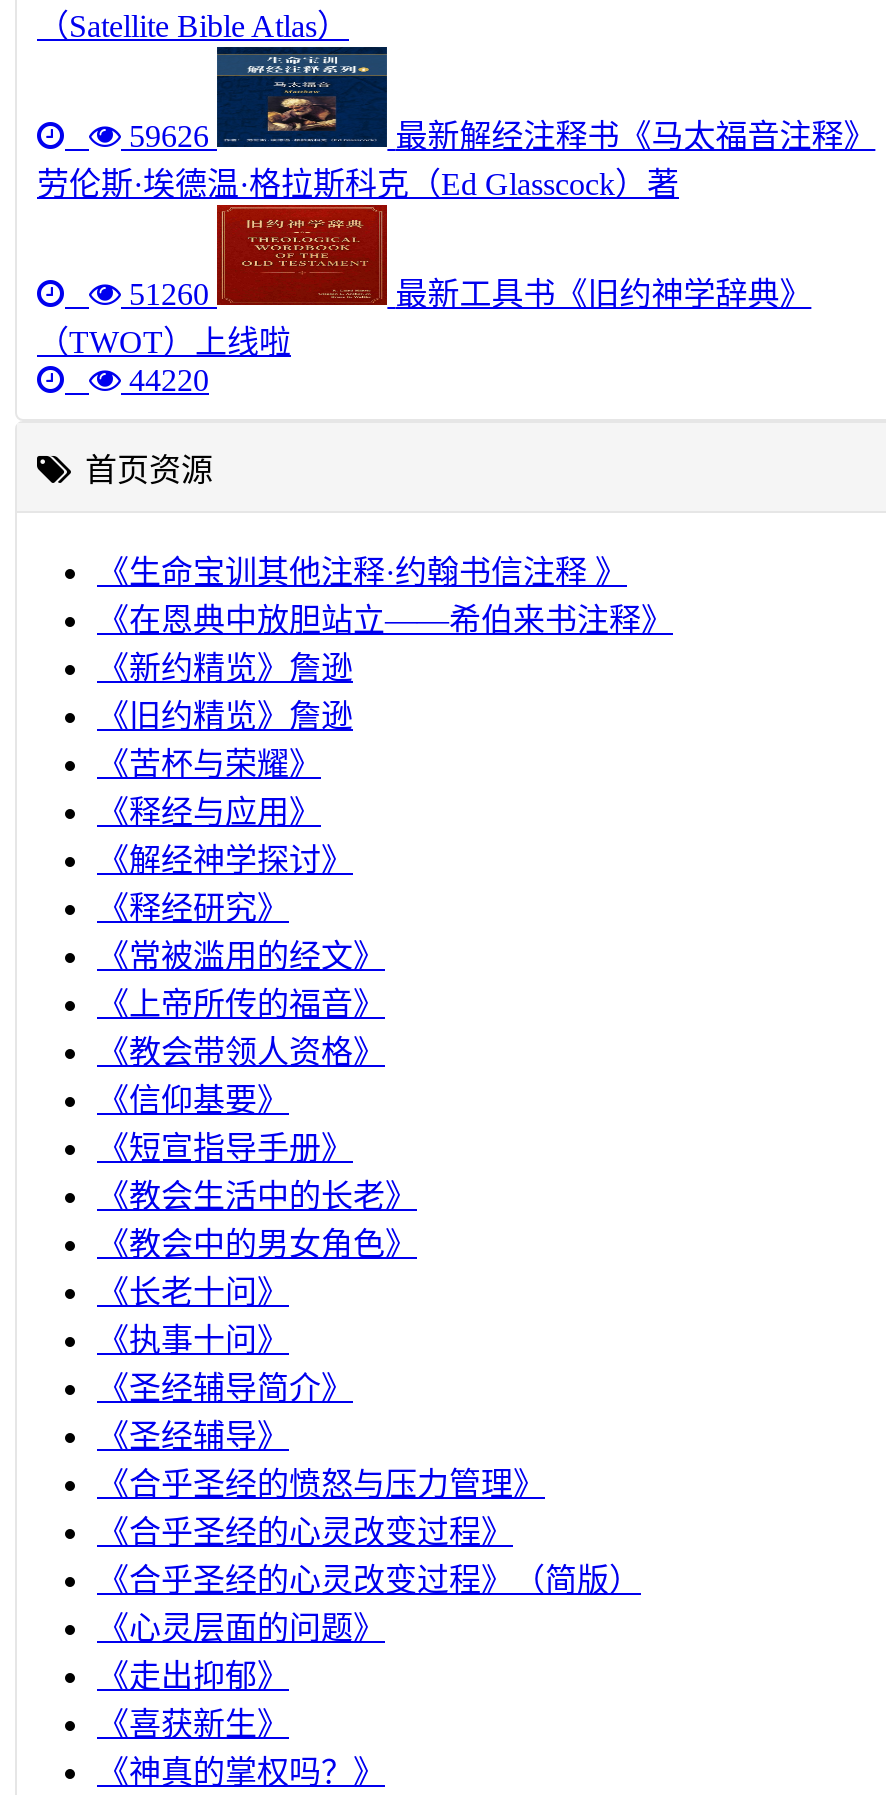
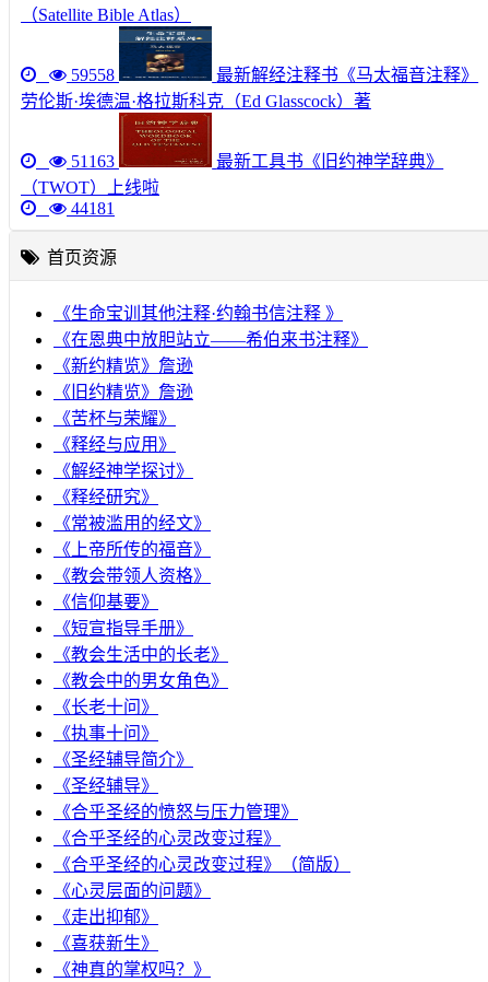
[121,119,209,153] 59626 -> [67,65,115,84] 59558
[121,277,209,311] 51260 -> [67,152,115,170] 51163
[121,363,209,397] 44220 -> [67,199,115,217] 44181

